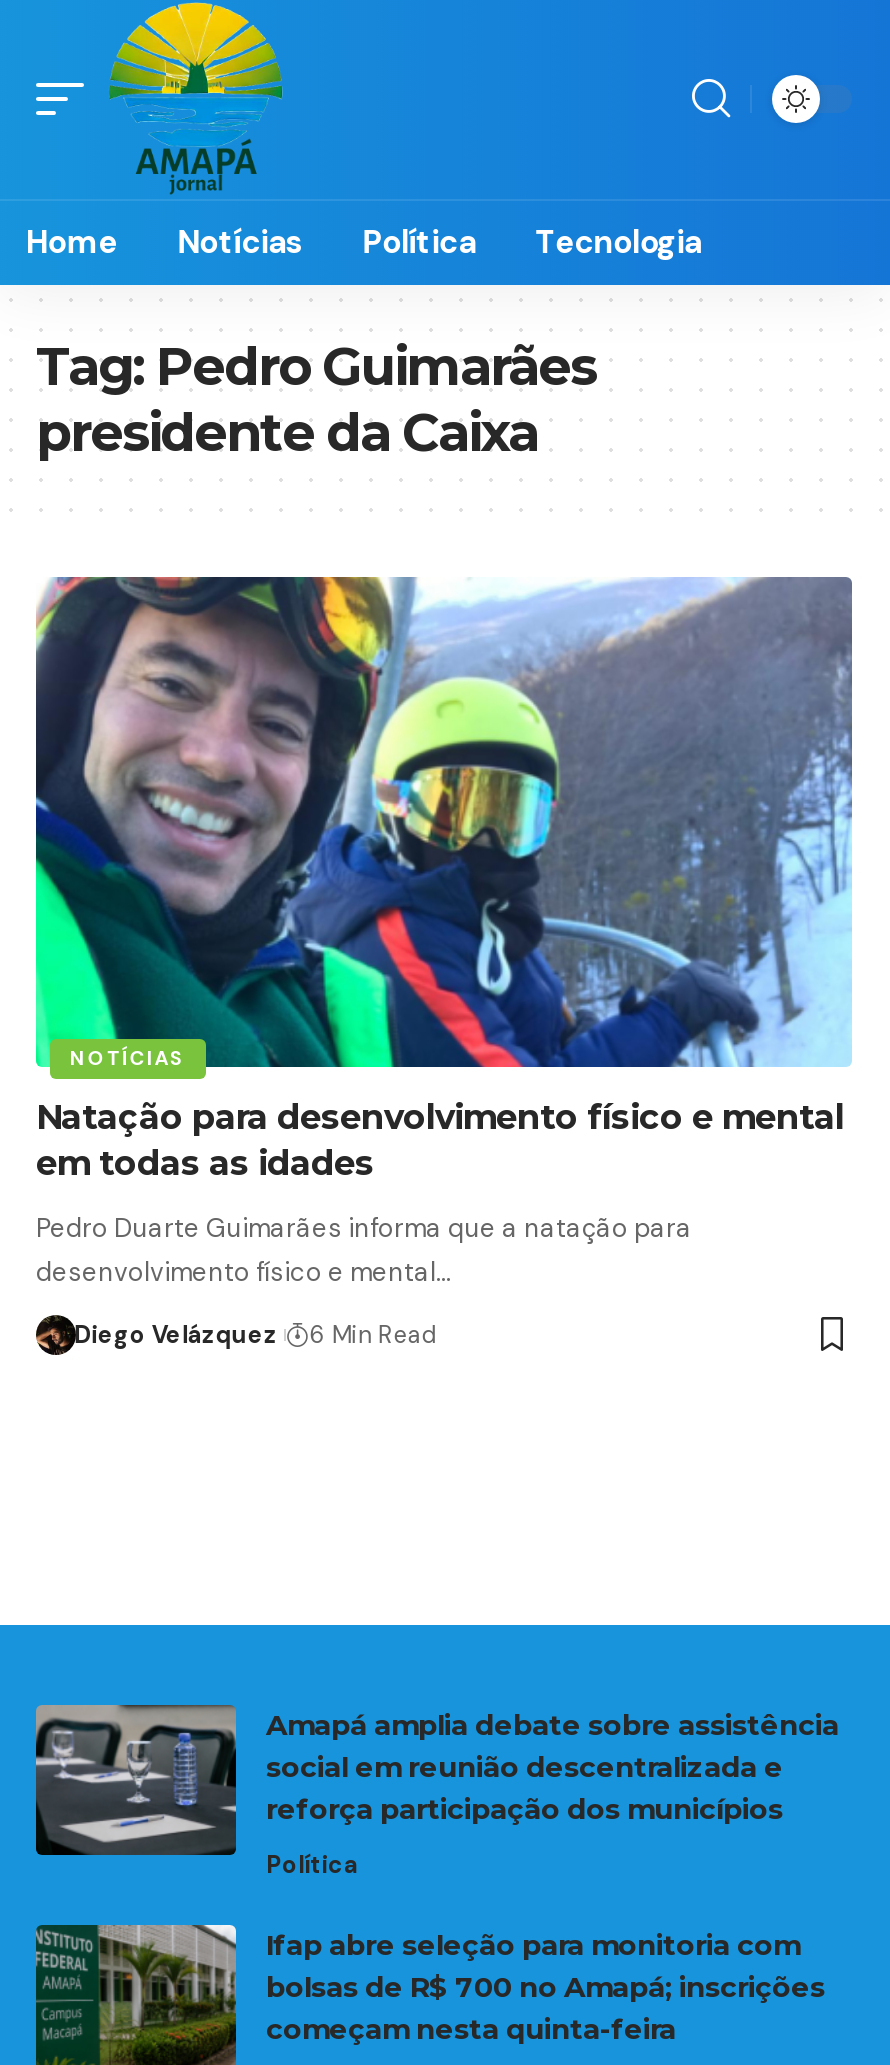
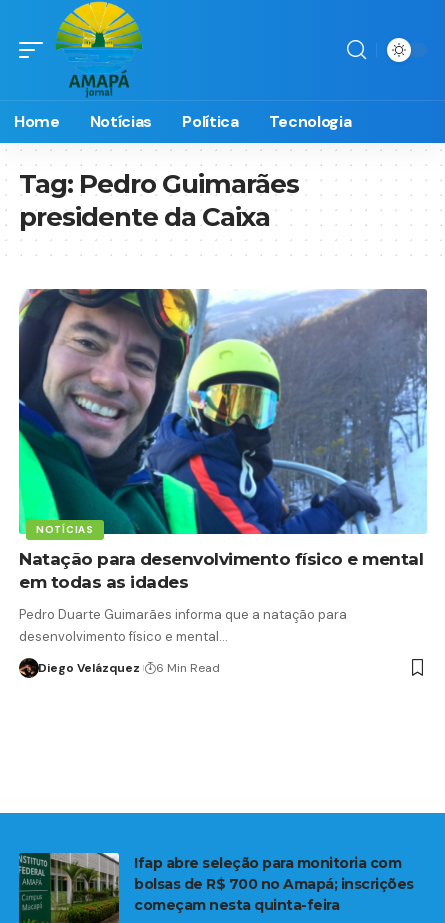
[34,1703,839,1881] [image] | Amapá amplia debate sobre assistência | social em reunião descentralizada e | reforça participação dos municípios | Política -> none

